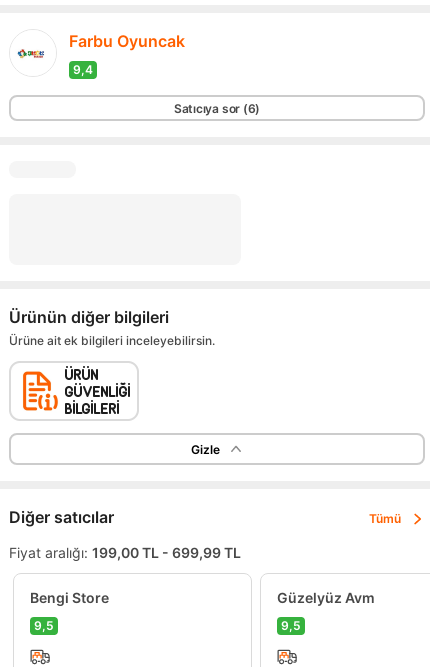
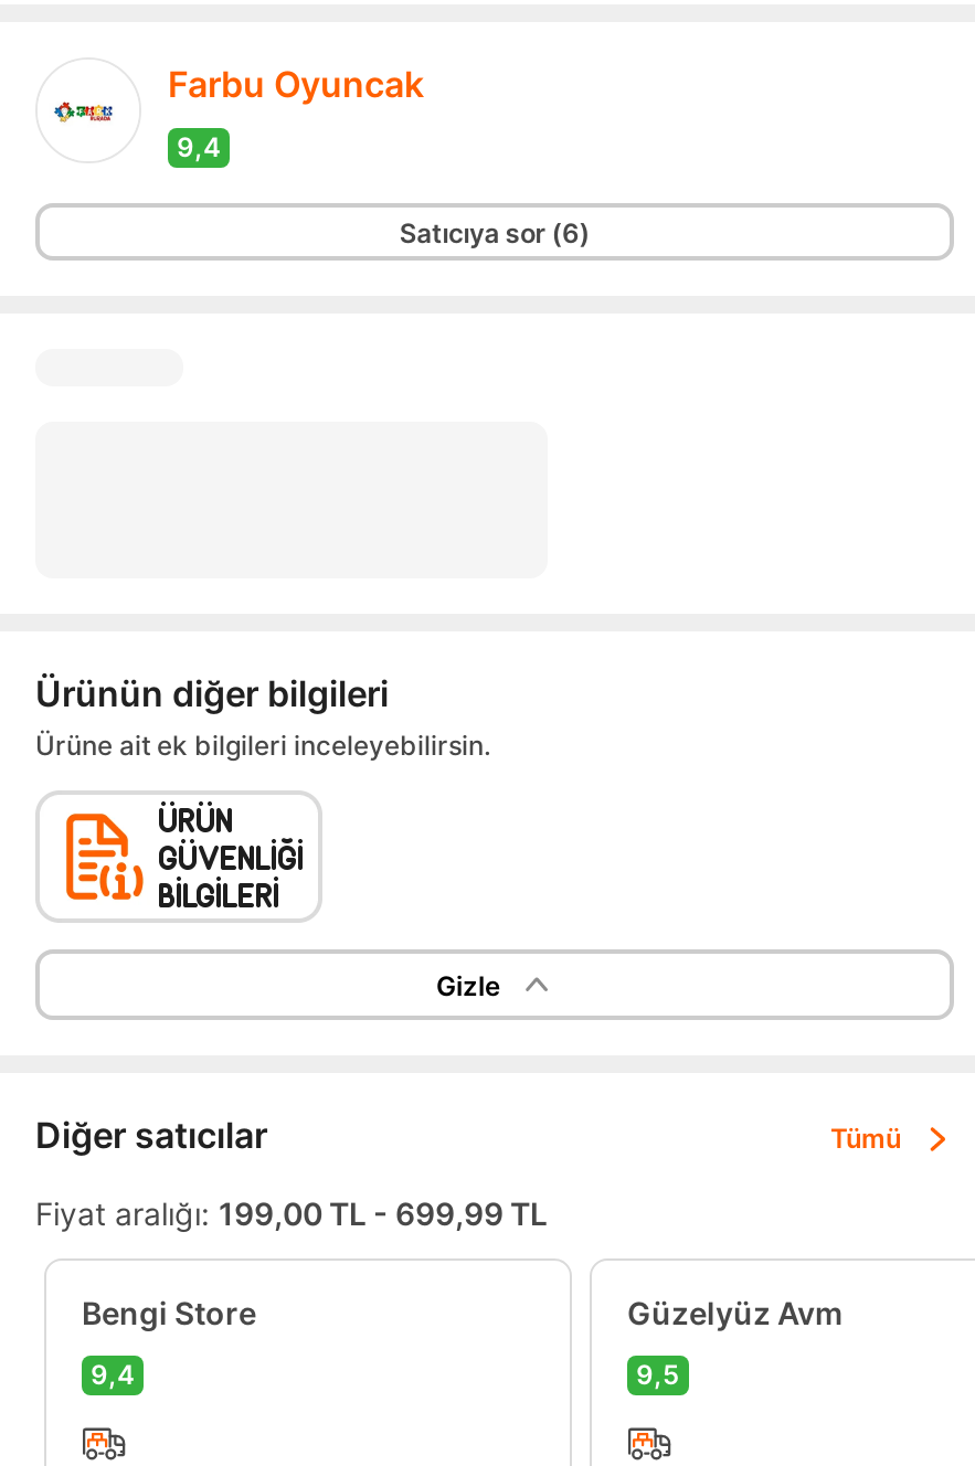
[34,618,54,633] 9,5 -> [91,1358,135,1391] 9,4

